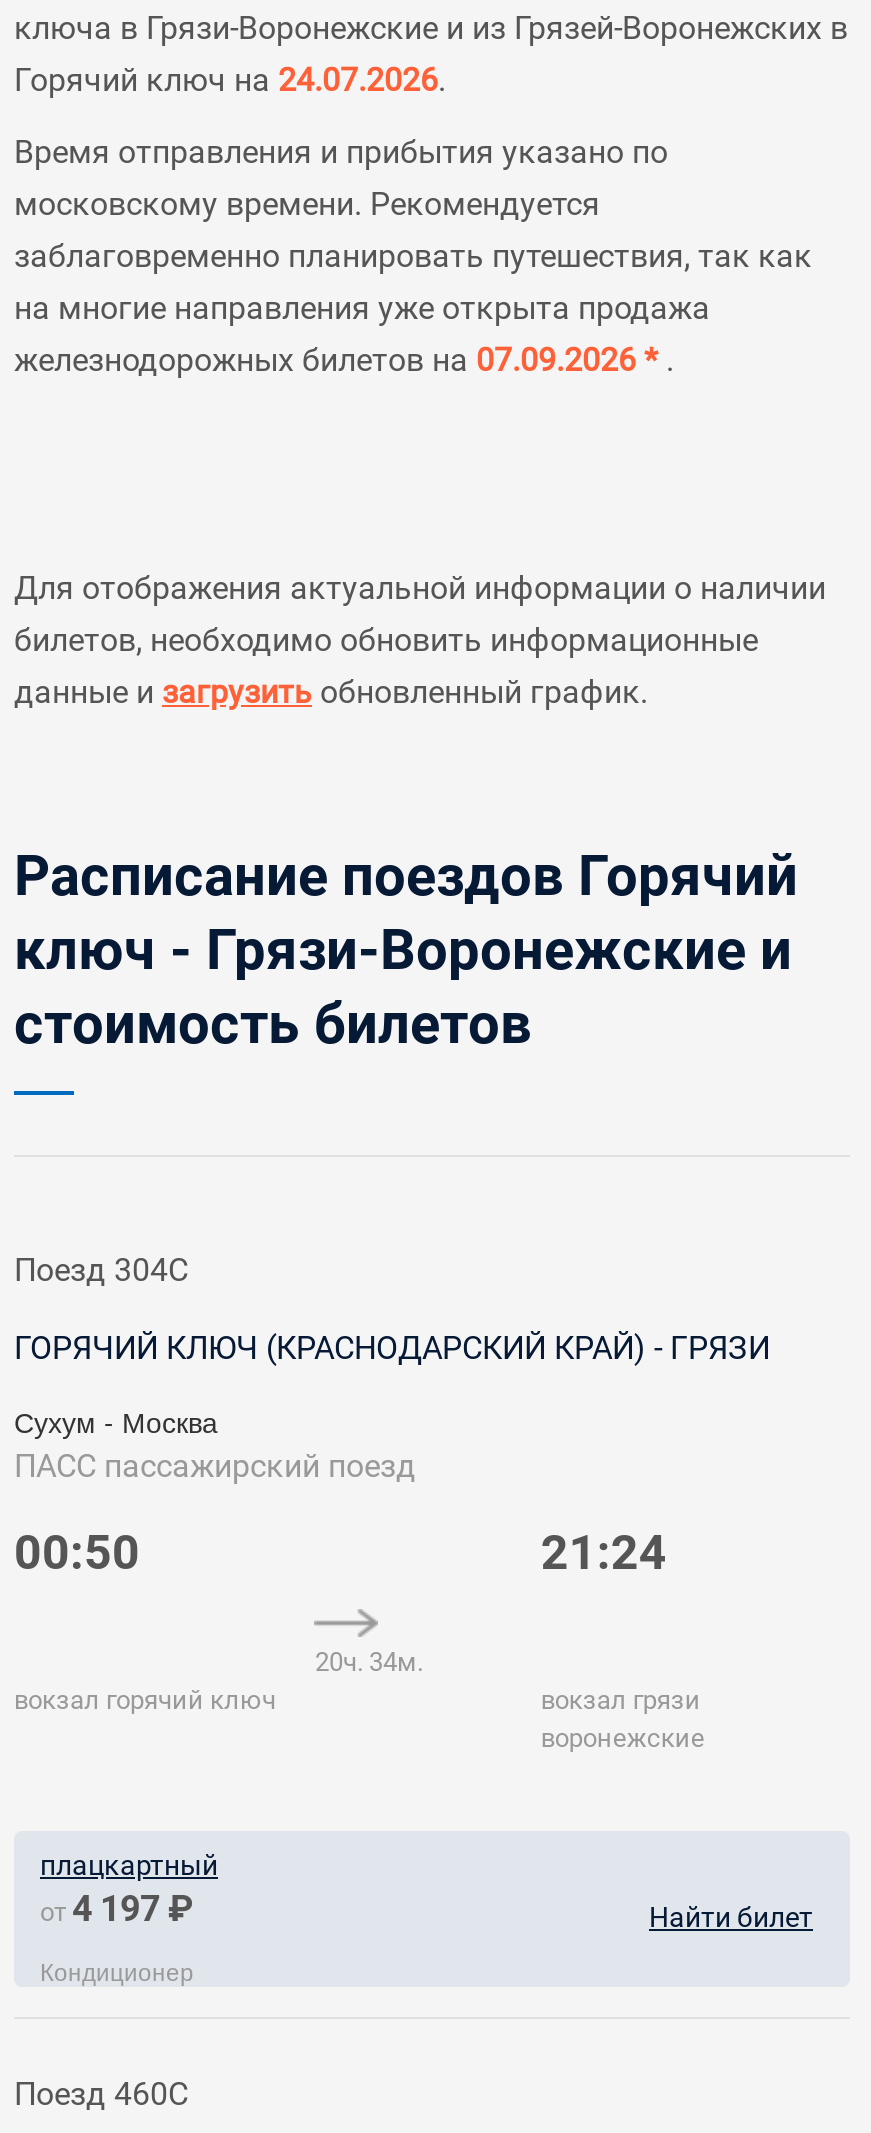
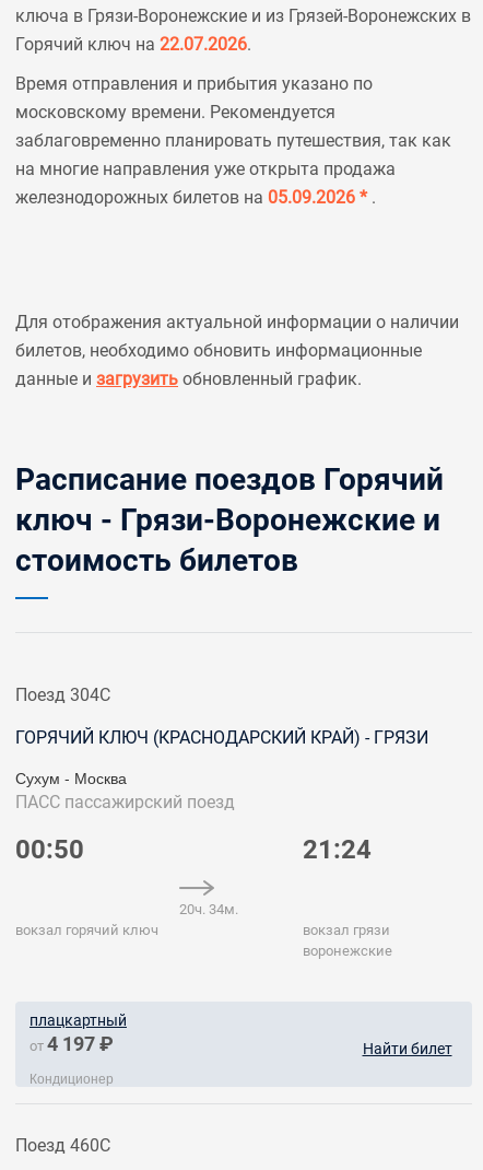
[14,61,446,99] Горячий ключ на 24.07.2026. -> [15,34,251,55] Горячий ключ на 22.07.2026.
[14,341,674,379] железнодорожных билетов на 07.09.2026 *. -> [15,187,376,208] железнодорожных билетов на 05.09.2026 *.

